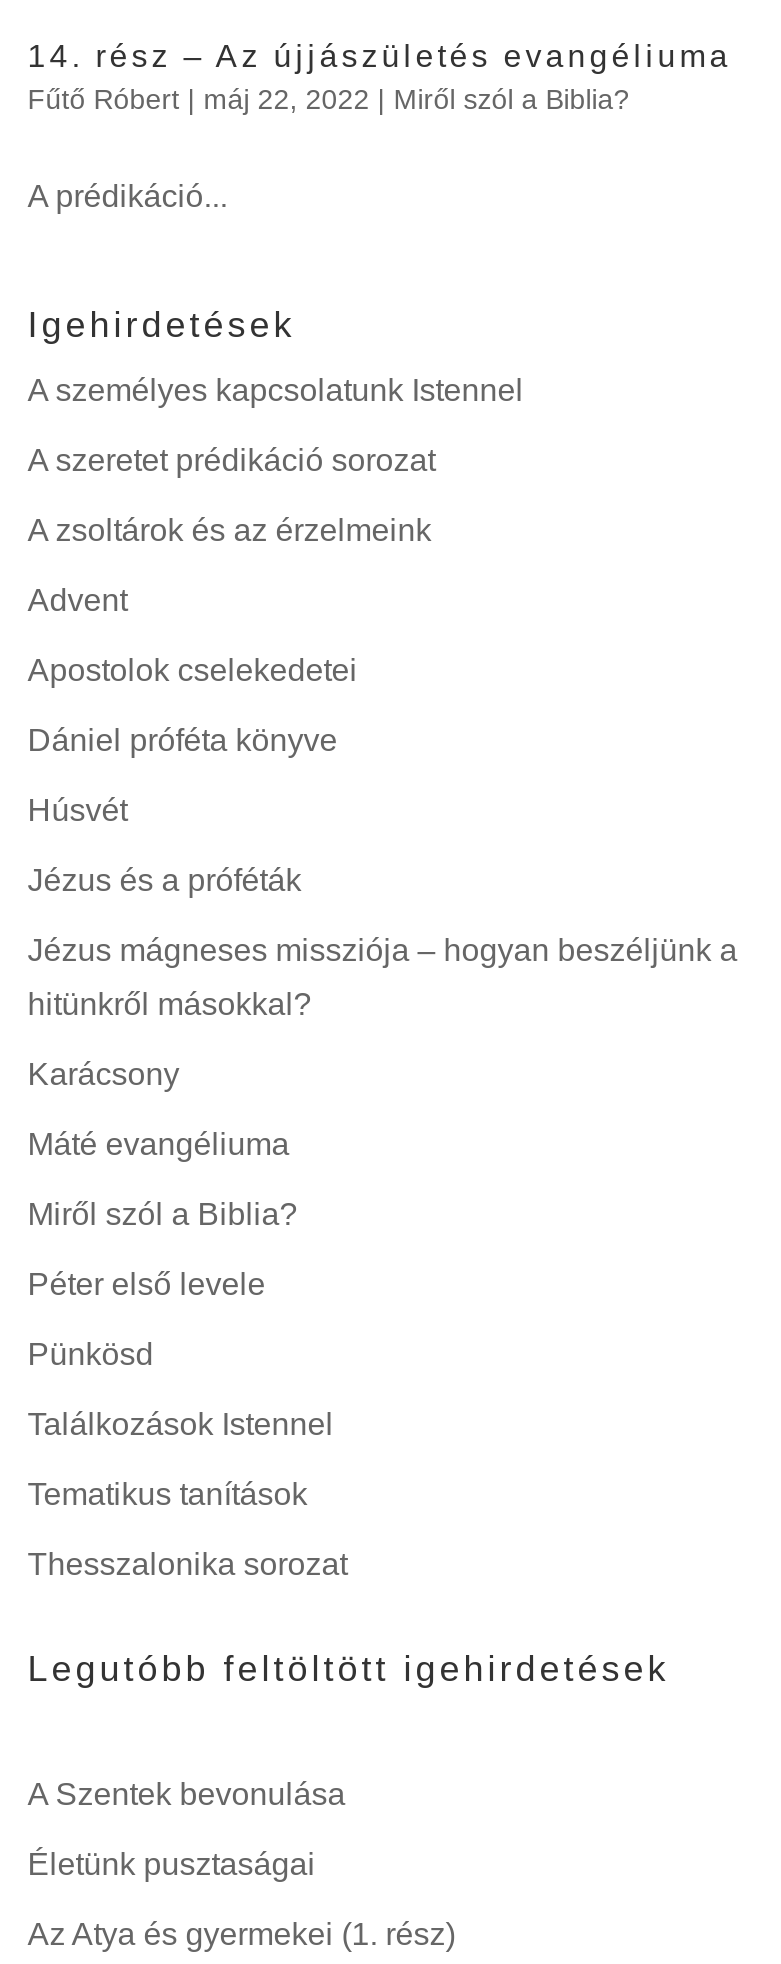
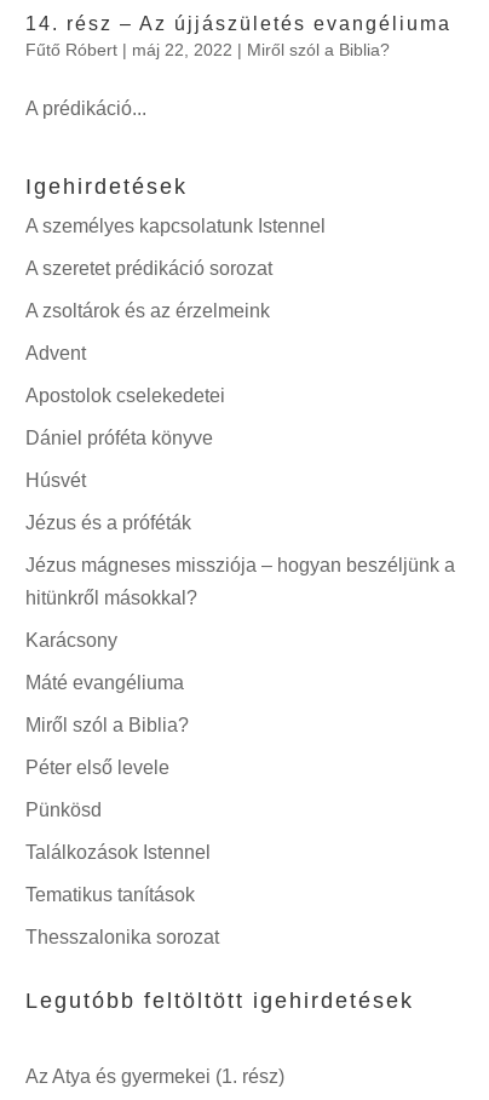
[28,1777,346,1881] A Szentek bevonulása | Életünk pusztaságai -> none

